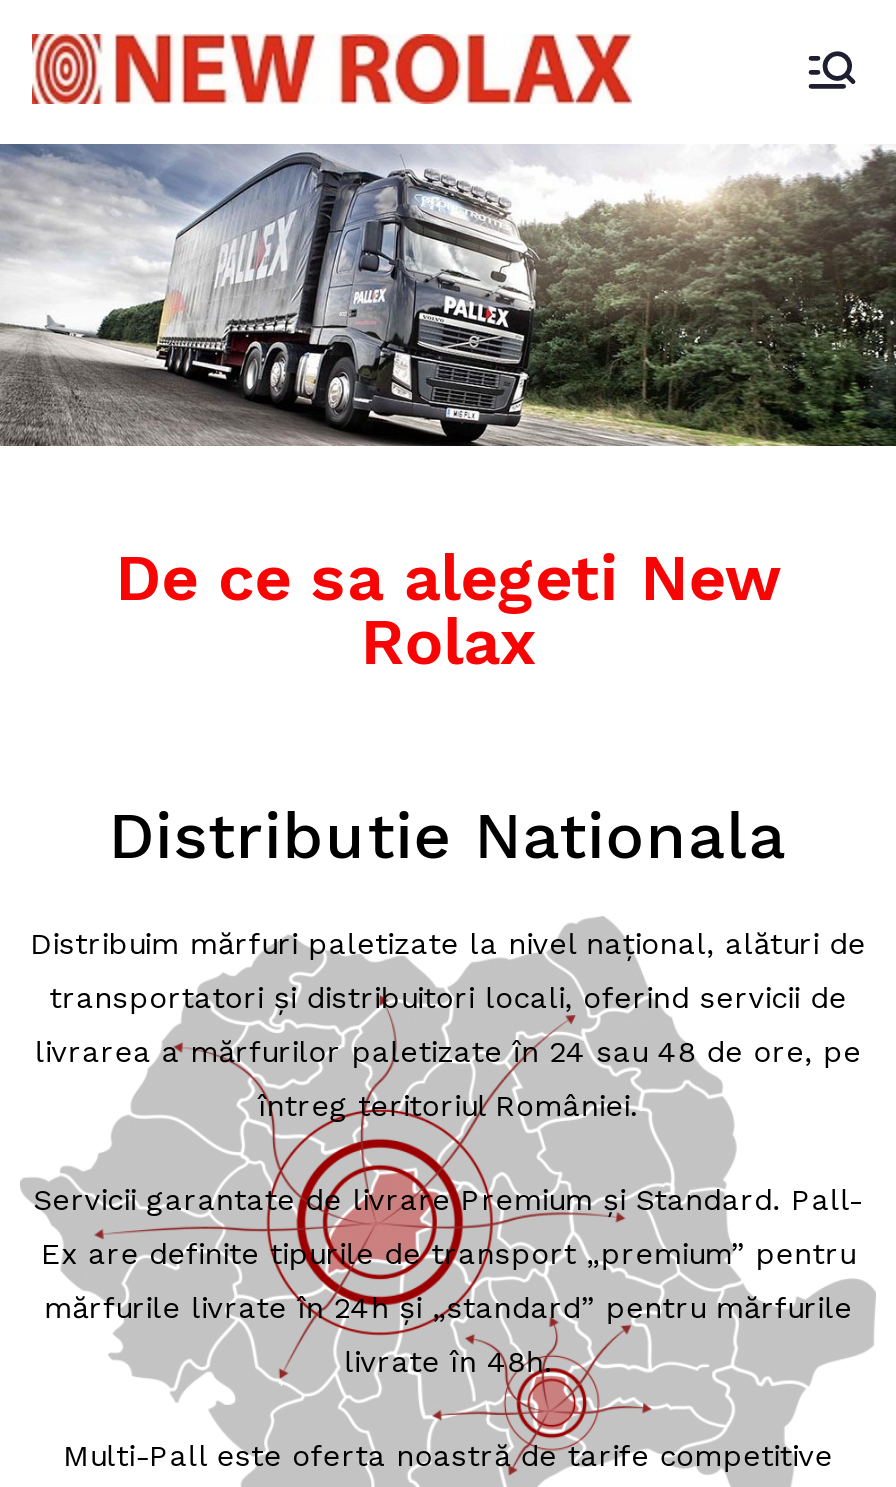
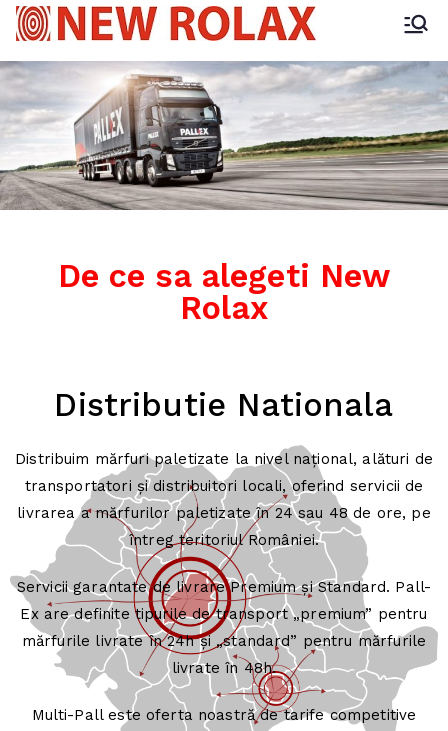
[6,144,890,446] [image] -> [3,60,445,211] [image]

